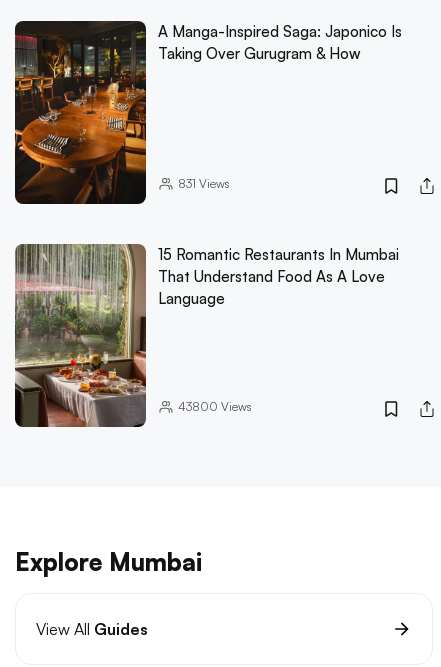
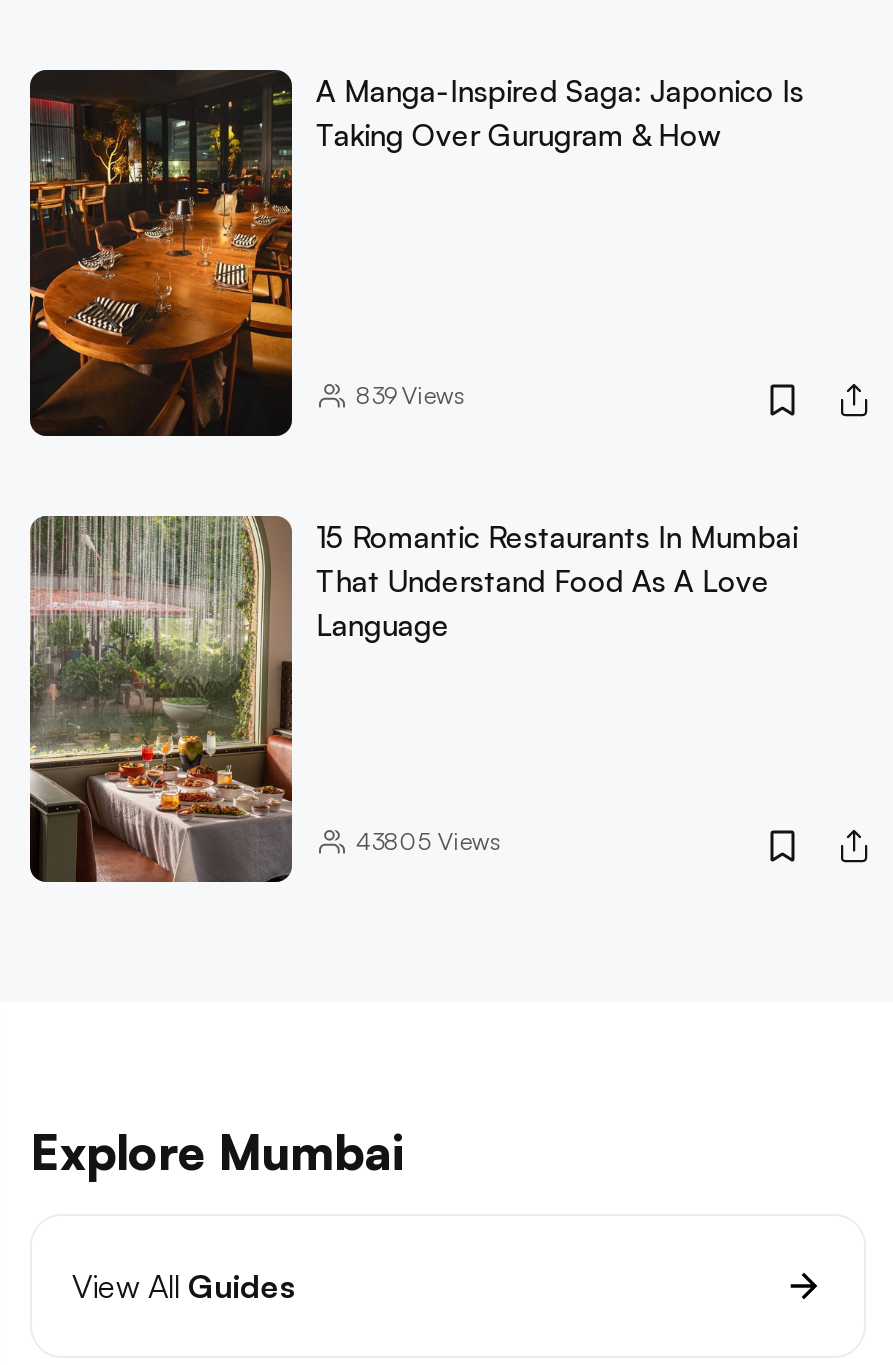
[178,176,230,191] 831Views -> [356,380,464,410] 839Views
[178,399,252,414] 43800 Views -> [356,825,500,855] 43805 Views

